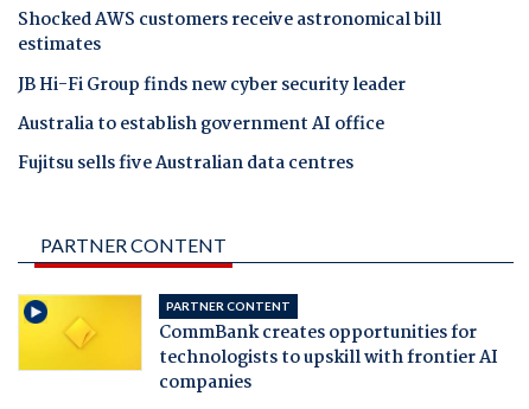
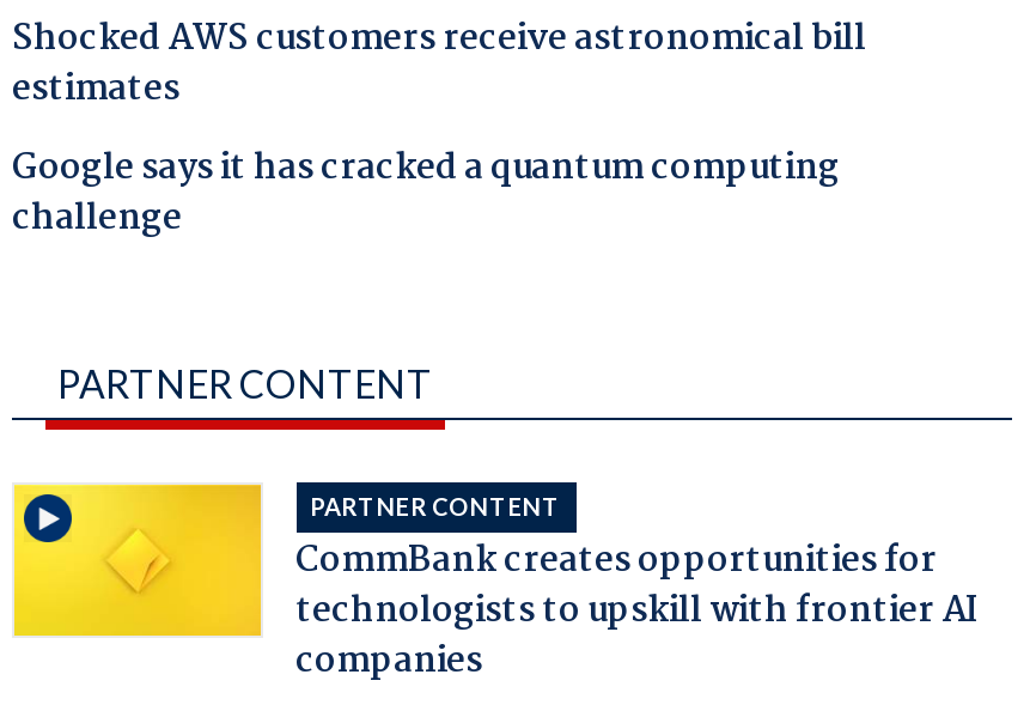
[18,71,406,178] JB Hi-Fi Group finds new cyber security leader | Australia to establish government AI office | Fujitsu sells five Australian data centres -> [12,141,840,248] Google says it has cracked a quantum computing | challenge

